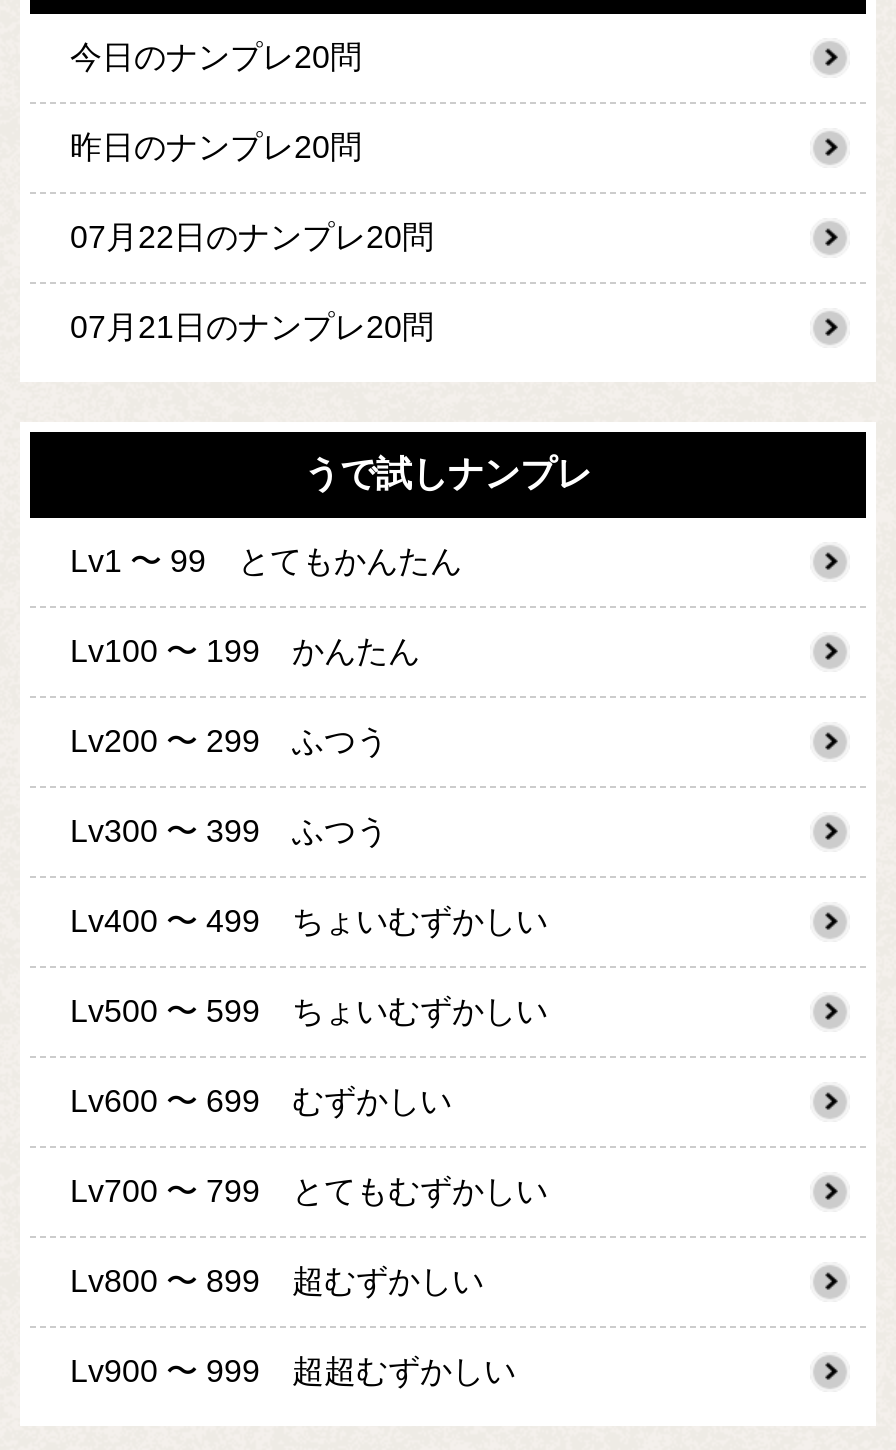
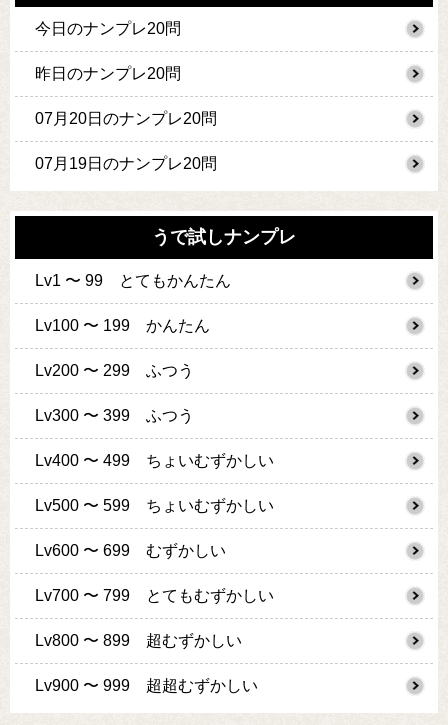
[70,220,434,254] 07月22日のナンプレ20問 -> [35,110,217,127] 07月20日のナンプレ20問
[70,310,434,344] 07月21日のナンプレ20問 -> [35,155,217,172] 07月19日のナンプレ20問

